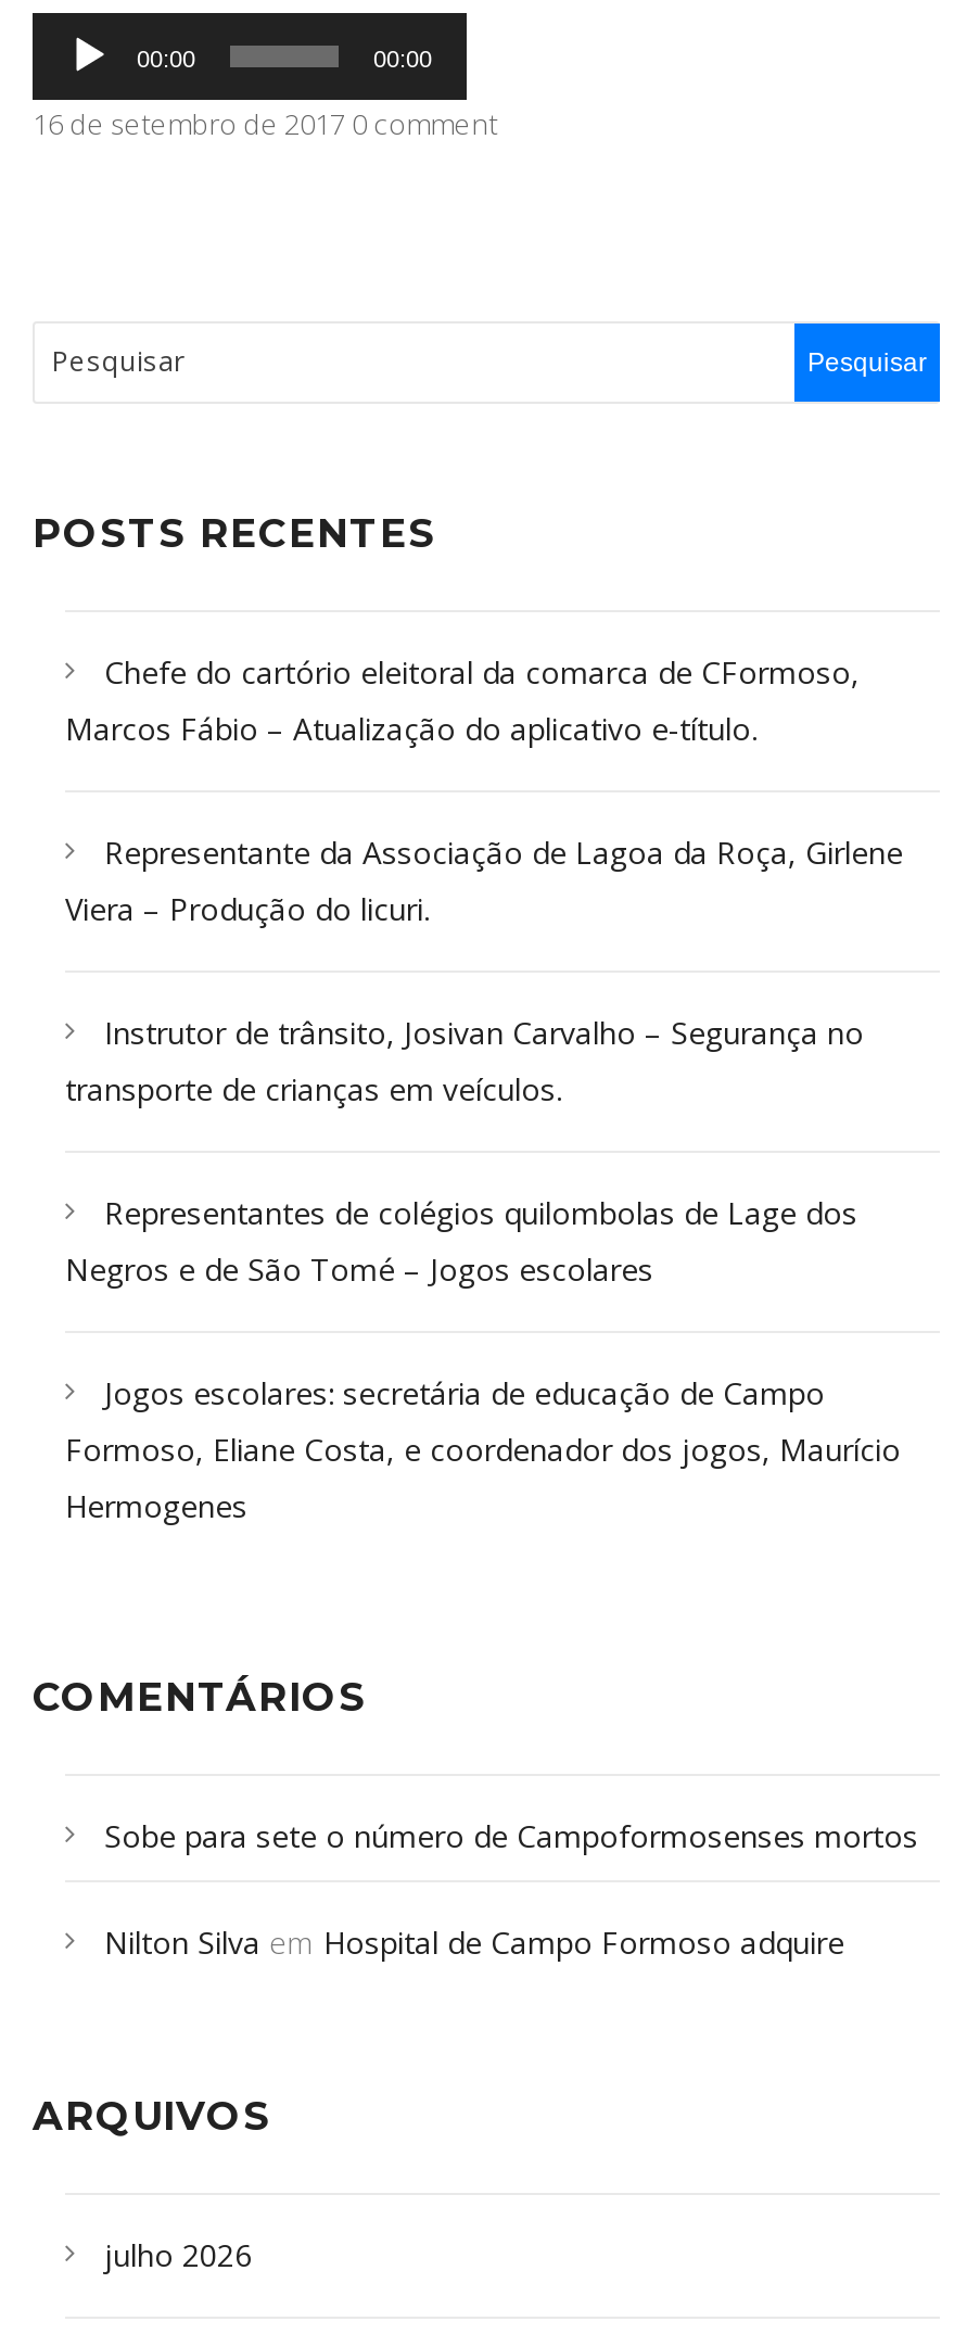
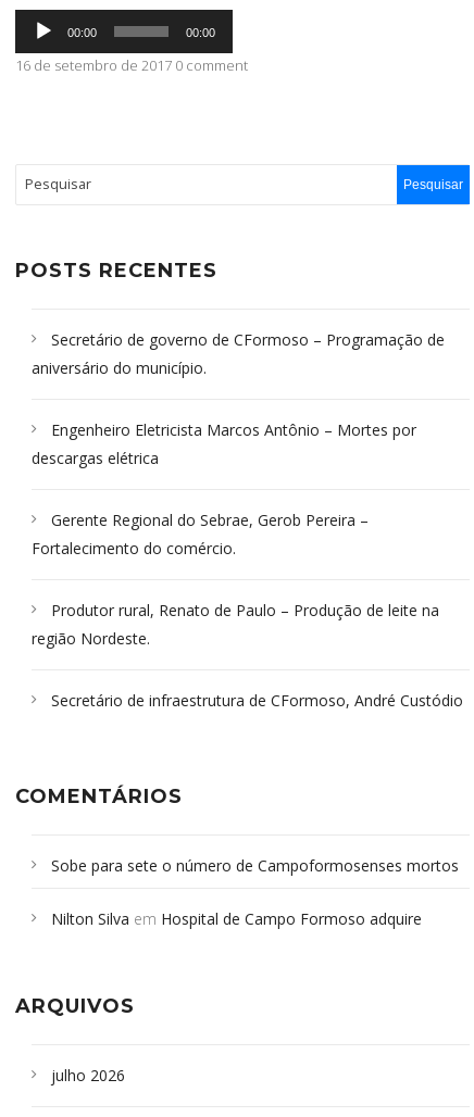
[65,651,860,749] Chefe do cartório eleitoral da comarca de CFormoso, | Marcos Fábio – Atualização do aplicativo e-título. -> [32,329,445,378] Secretário de governo de CFormoso – Programação de | aniversário do município.
[65,832,903,929] Representante da Associação de Lagoa da Roça, Girlene | Viera – Produção do licuri. -> [32,419,416,468] Engenheiro Eletricista Marcos Antônio – Mortes por | descargas elétrica
[65,1012,864,1109] Instrutor de trânsito, Josivan Carvalho – Segurança no | transporte de crianças em veículos. -> [32,510,369,558] Gerente Regional do Sebrae, Gerob Pereira – | Fortalecimento do comércio.
[65,1192,857,1290] Representantes de colégios quilombolas de Lage dos | Negros e de São Tomé – Jogos escolares -> [32,600,439,649] Produtor rural, Renato de Paulo – Produção de leite na | região Nordeste.
[65,1372,901,1526] Jogos escolares: secretária de educação de Campo | Formoso, Eliane Costa, e coordenador dos jogos, Maurício | Hermogenes -> [51,690,463,711] Secretário de infraestrutura de CFormoso, André Custódio

